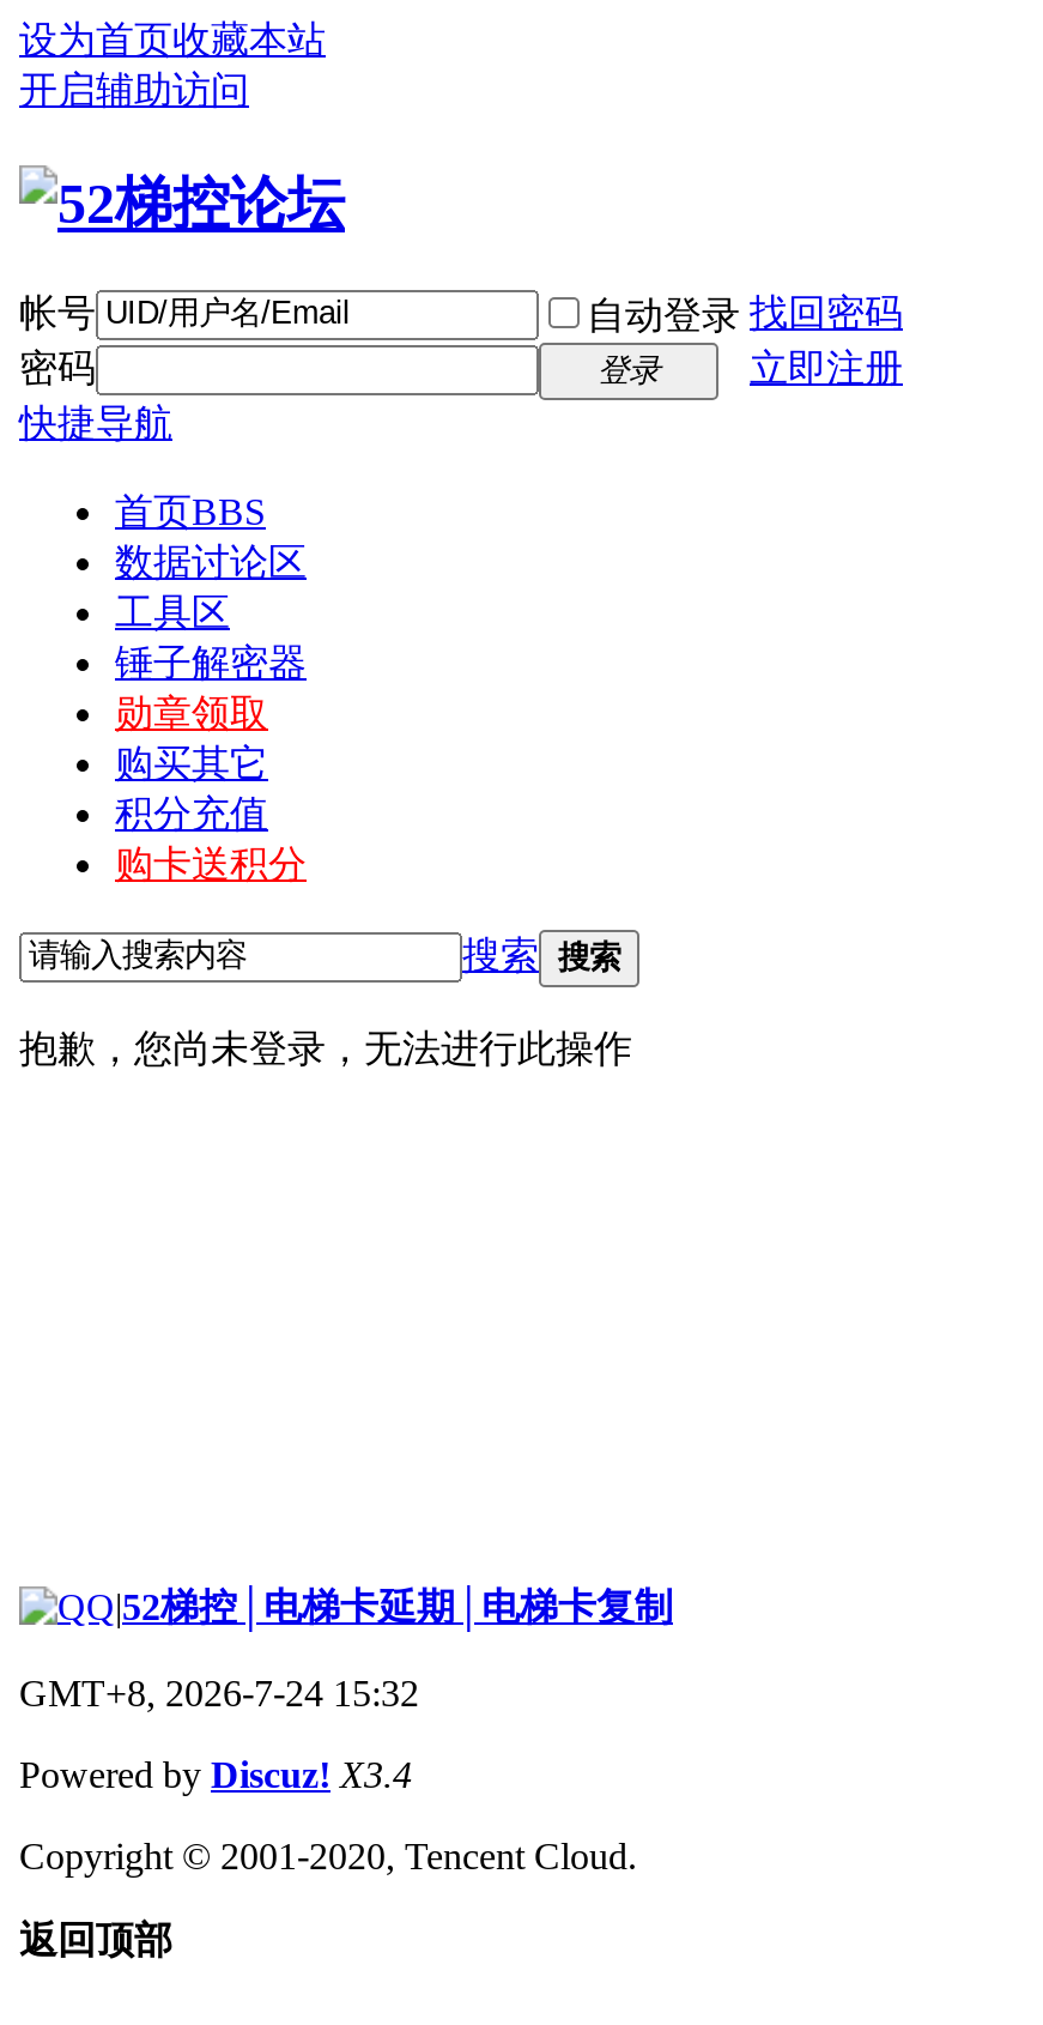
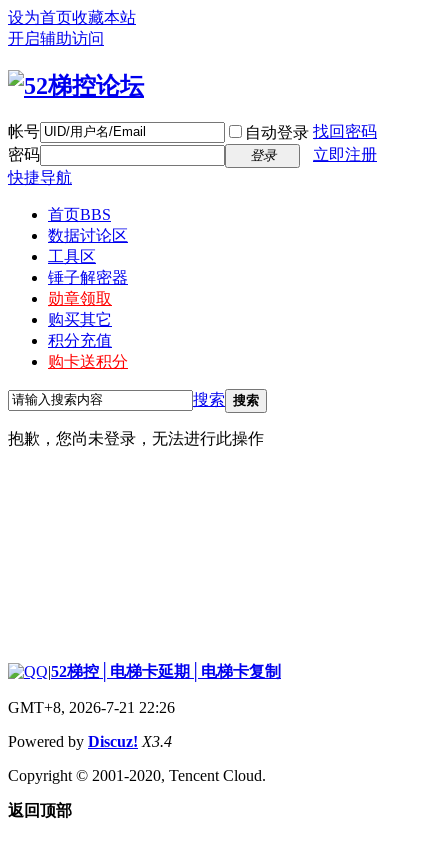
[19,1672,419,1713] GMT+8, 2026-7-24 15:32 -> [8,699,175,716] GMT+8, 2026-7-21 22:26

